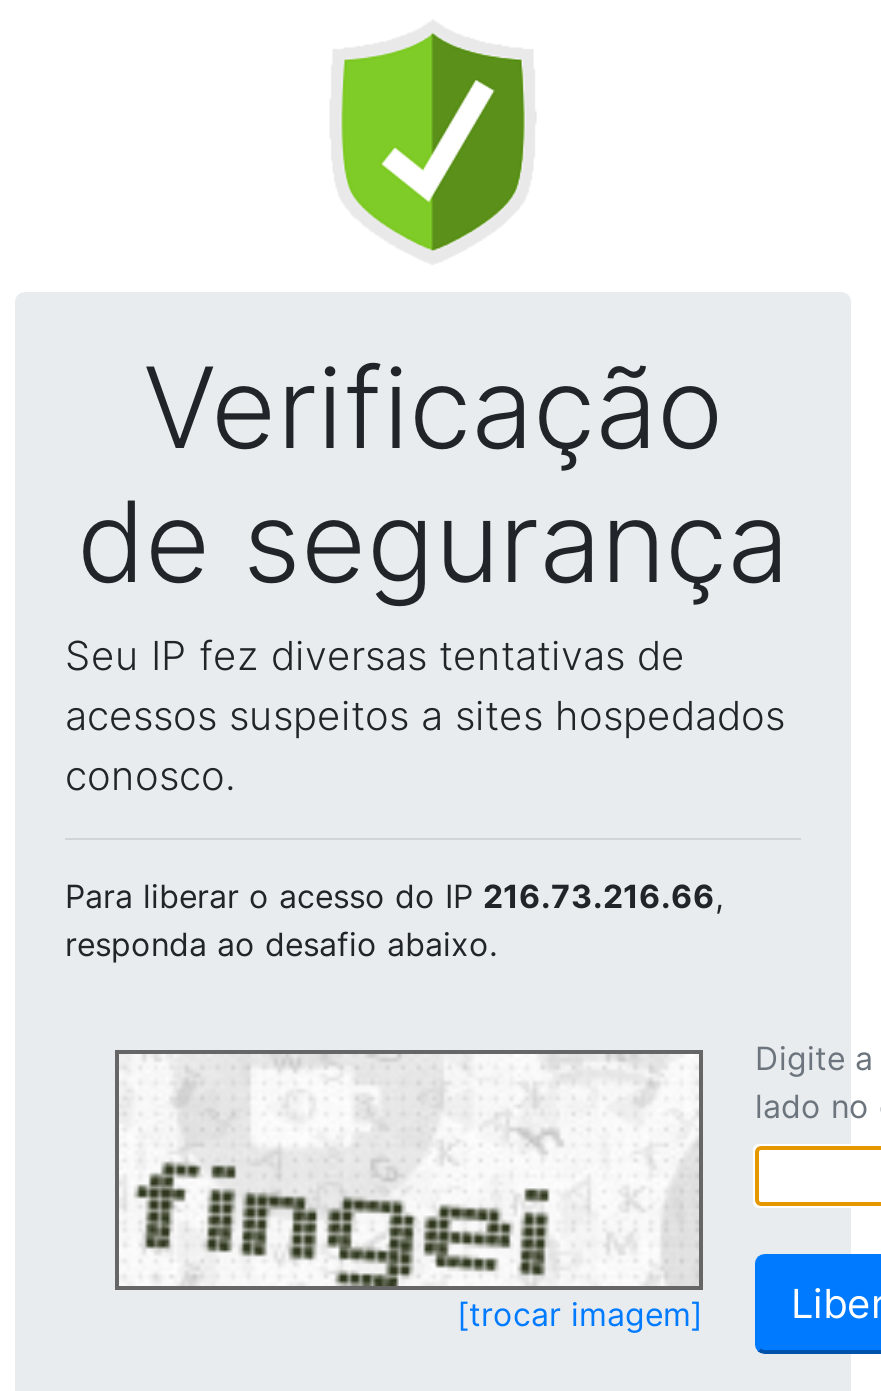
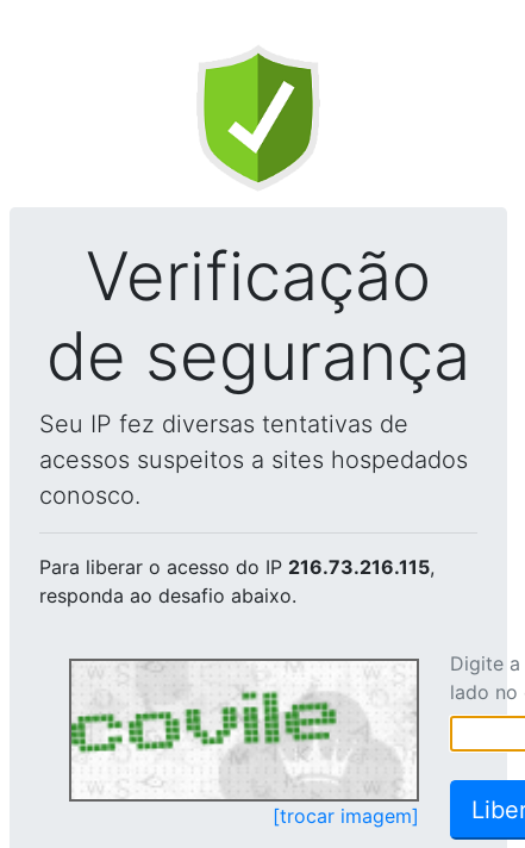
[65,876,723,916] Para liberar o acesso do IP 216.73.216.66, -> [39,555,435,579] Para liberar o acesso do IP 216.73.216.115,
[119,1070,659,1288] [image] -> [70,671,393,799] [image]

